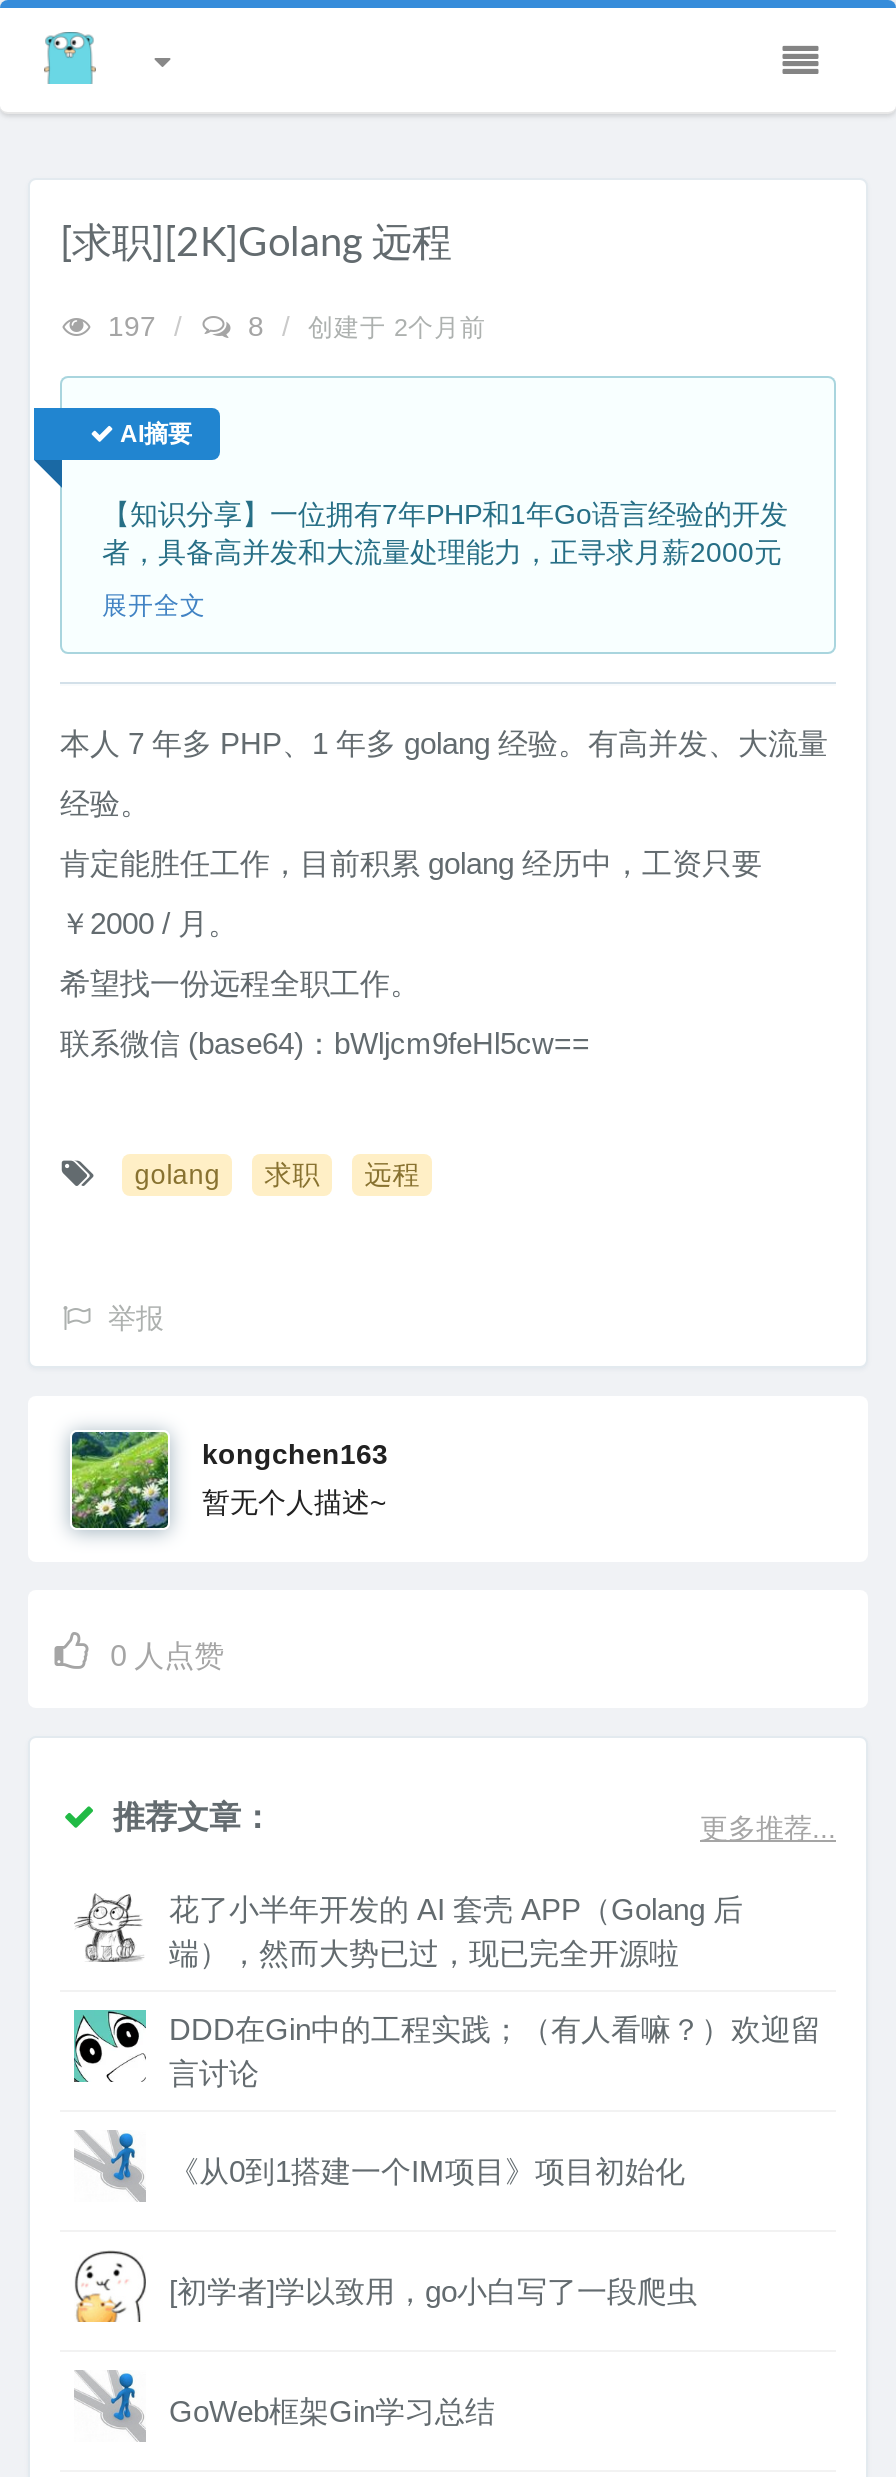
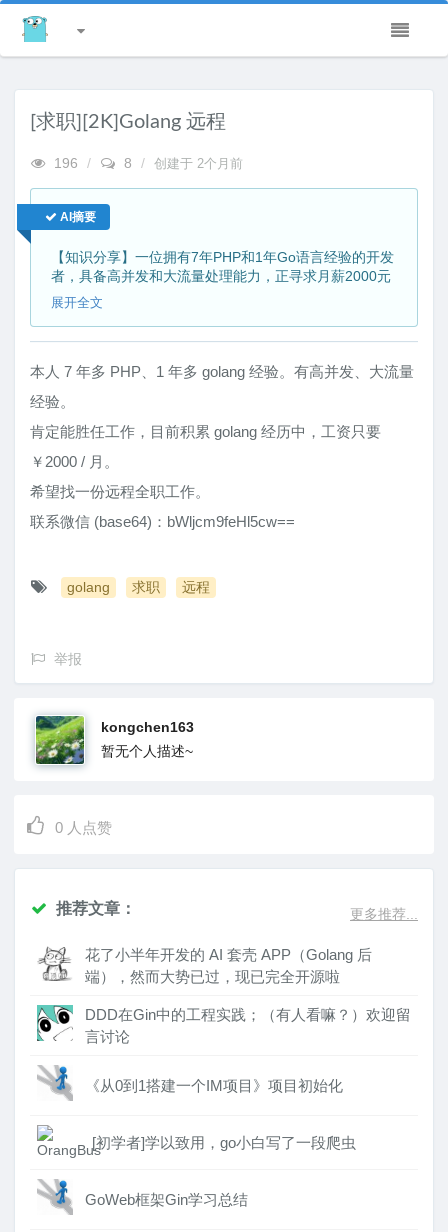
[100,310,486,342] 197 / 8 / 创建于2个月前 -> [50,155,243,171] 196 / 8 / 创建于2个月前
[74,2248,140,2324] [image] -> [36,1124,70,1156] [image]

